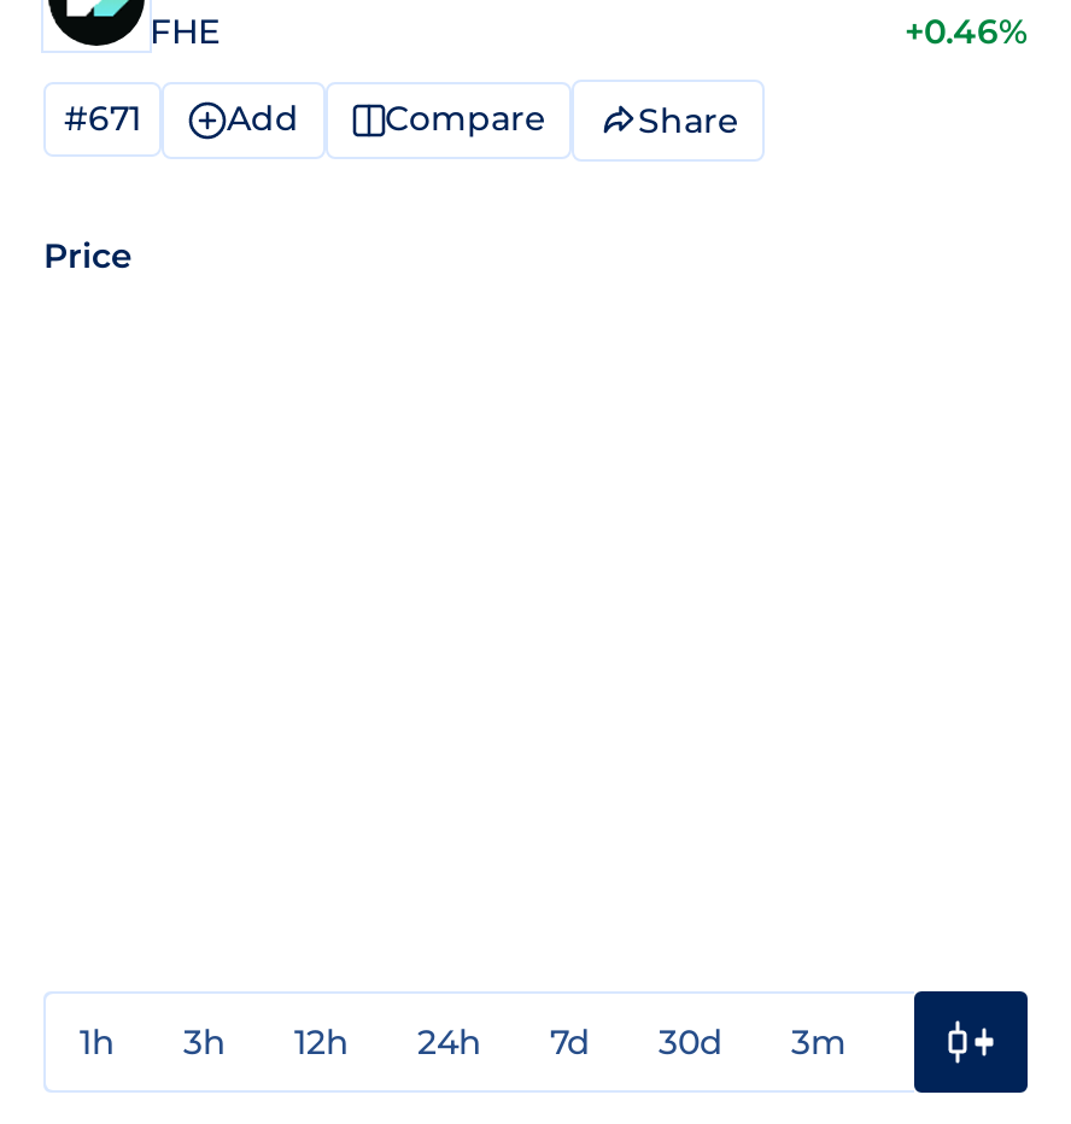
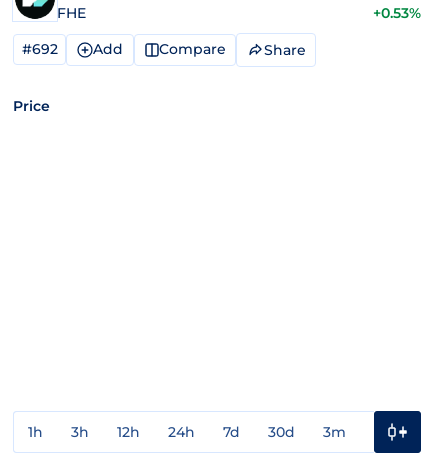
[905,10,1028,53] +0.46% -> [373,4,421,22] +0.53%
[64,97,546,141] #671 Add Compare -> [21,40,225,58] #692 Add Compare

